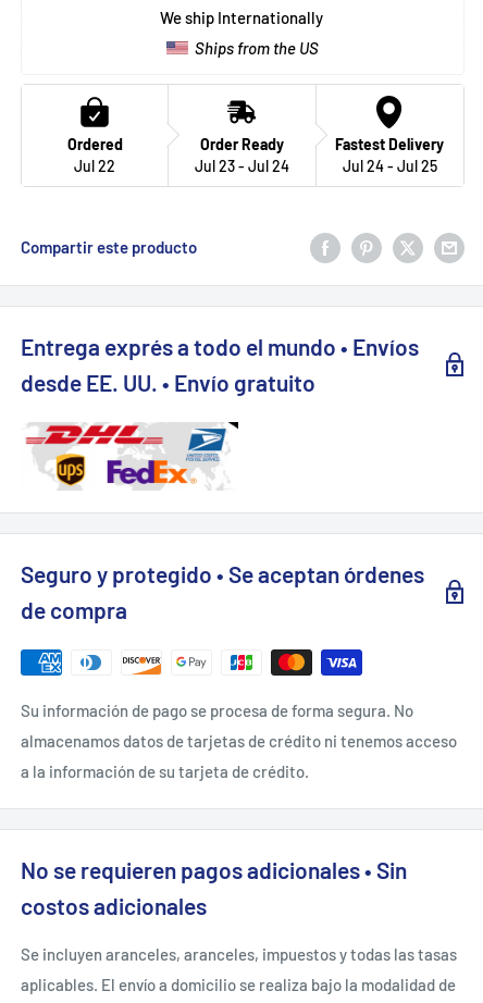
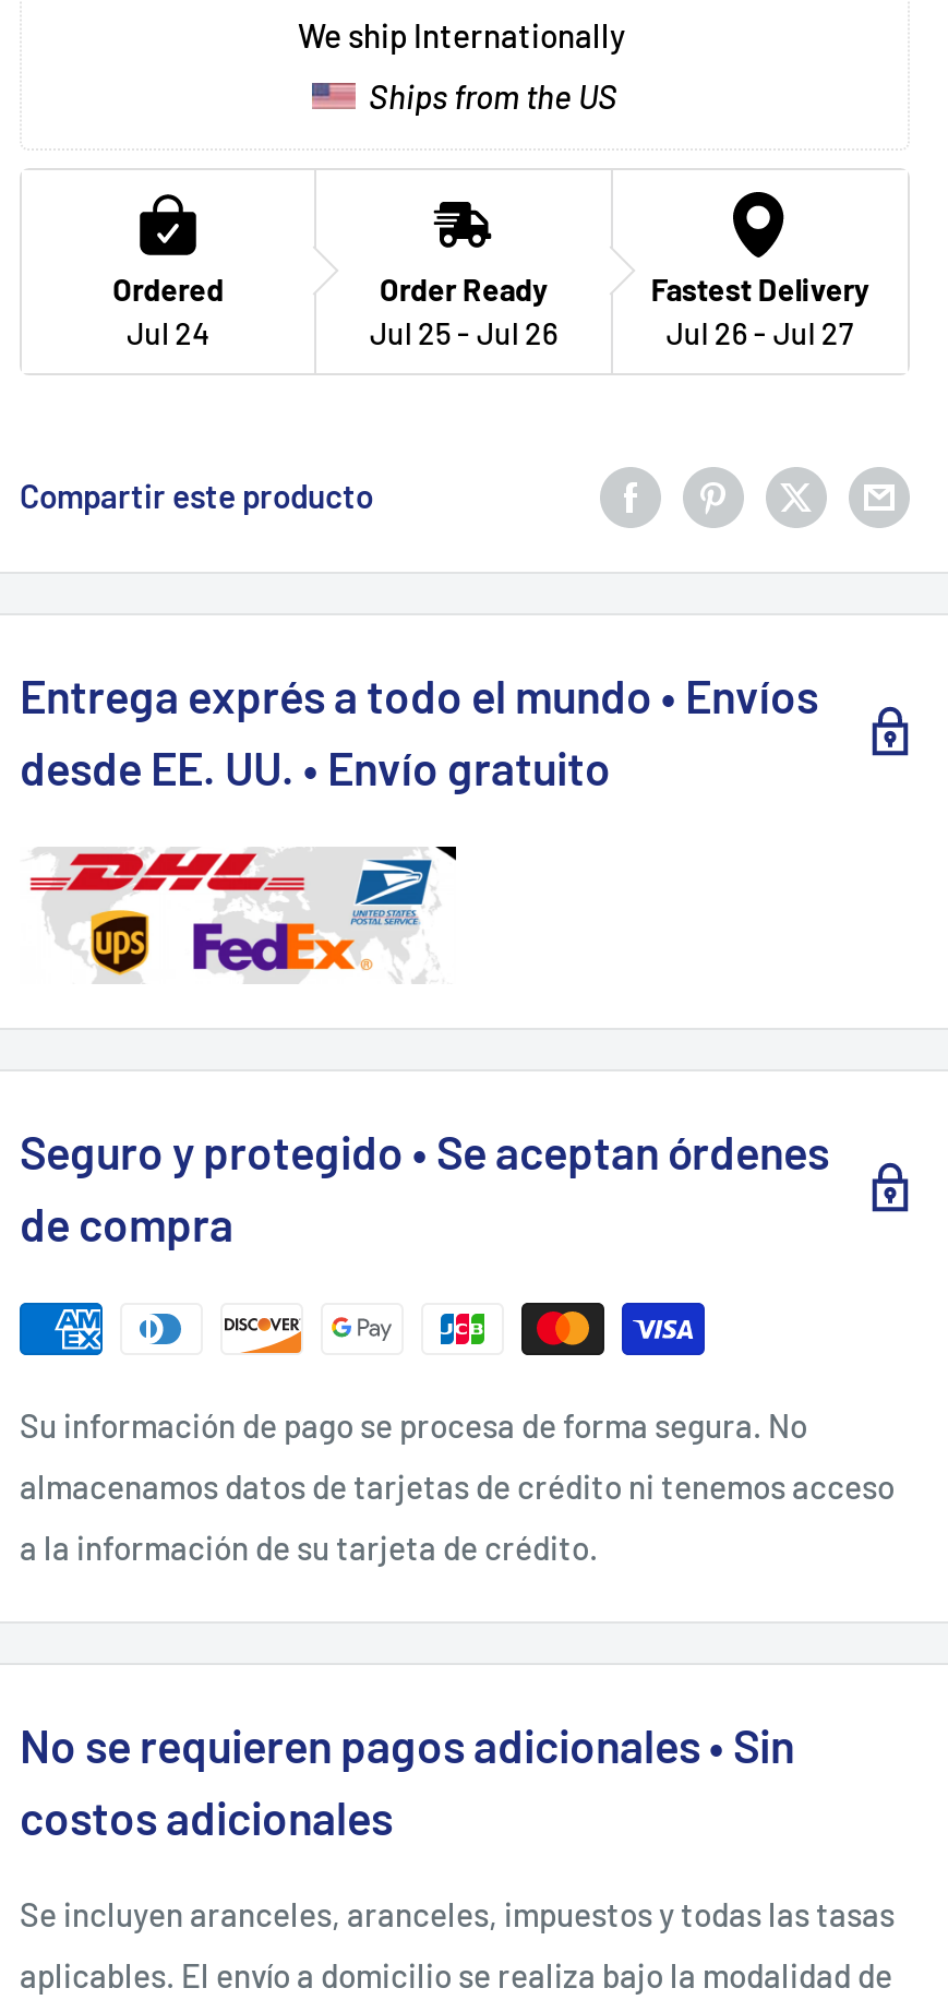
[74,156,116,175] Jul 22 -> [127,314,210,351] Jul 24
[195,156,289,175] Jul 23 - Jul 24 -> [370,314,557,351] Jul 25 - Jul 26
[342,156,437,175] Jul 24 - Jul 25 -> [666,314,854,351] Jul 26 - Jul 27

